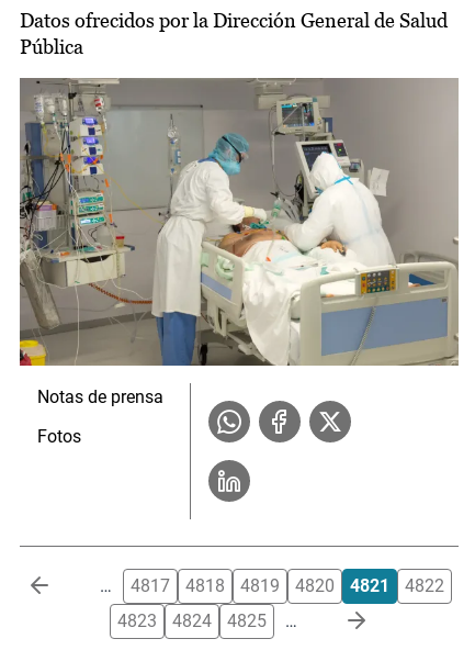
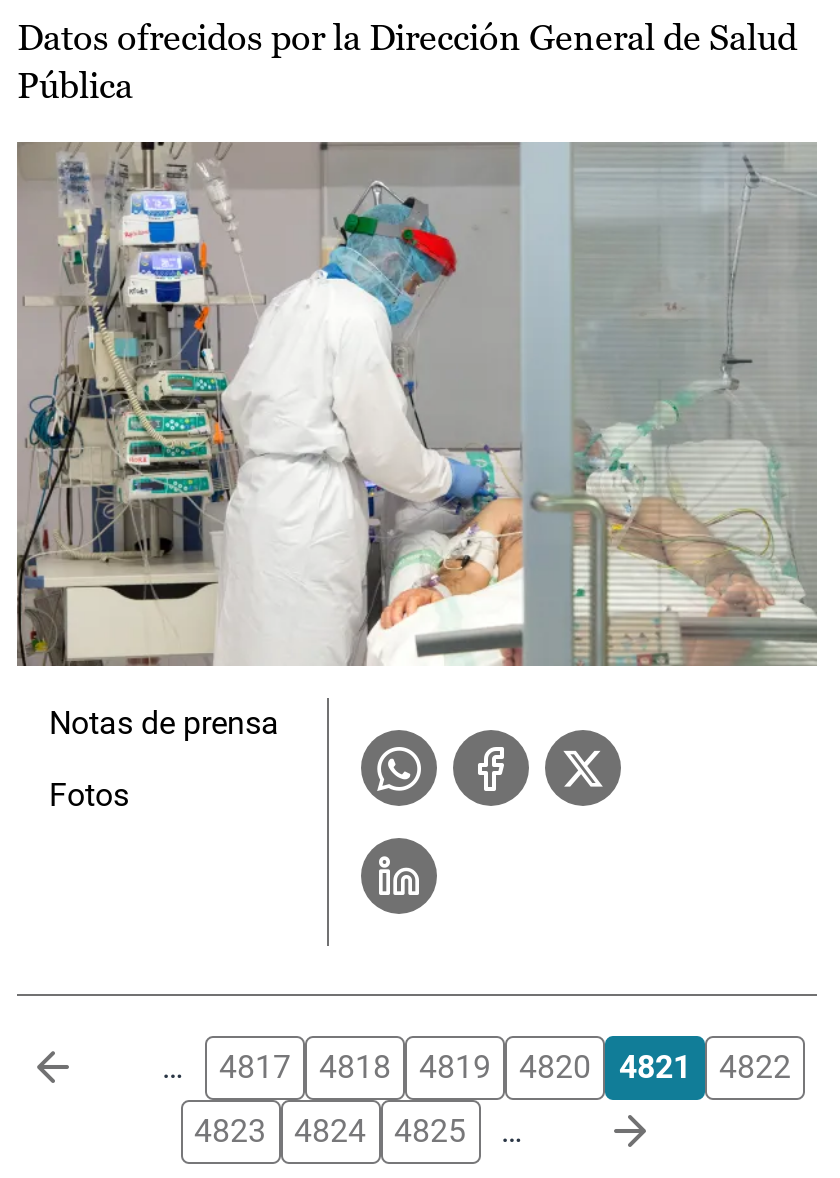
[19,78,459,367] [image] -> [15,142,817,668] [image]

